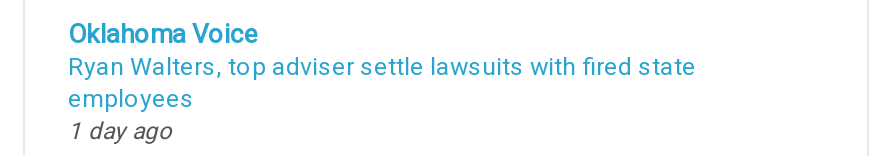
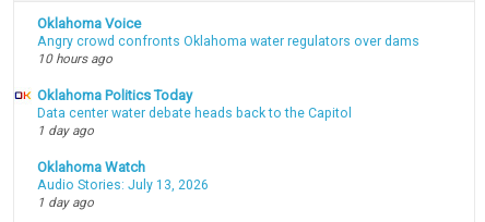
[68,53,696,113] Ryan Walters, top adviser settle lawsuits with fired state | employees -> [38,34,420,192] Angry crowd confronts Oklahoma water regulators over dams | 10 hours ago | Oklahoma Politics Today | Data center water debate heads back to the Capitol | 1 day ago | Oklahoma Watch | Audio Stories: July 13, 2026

